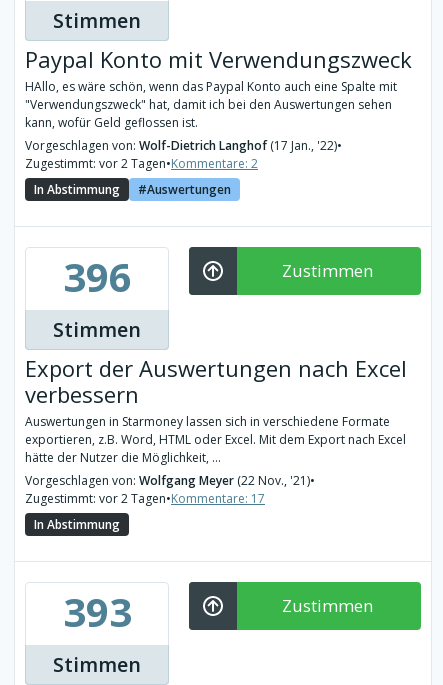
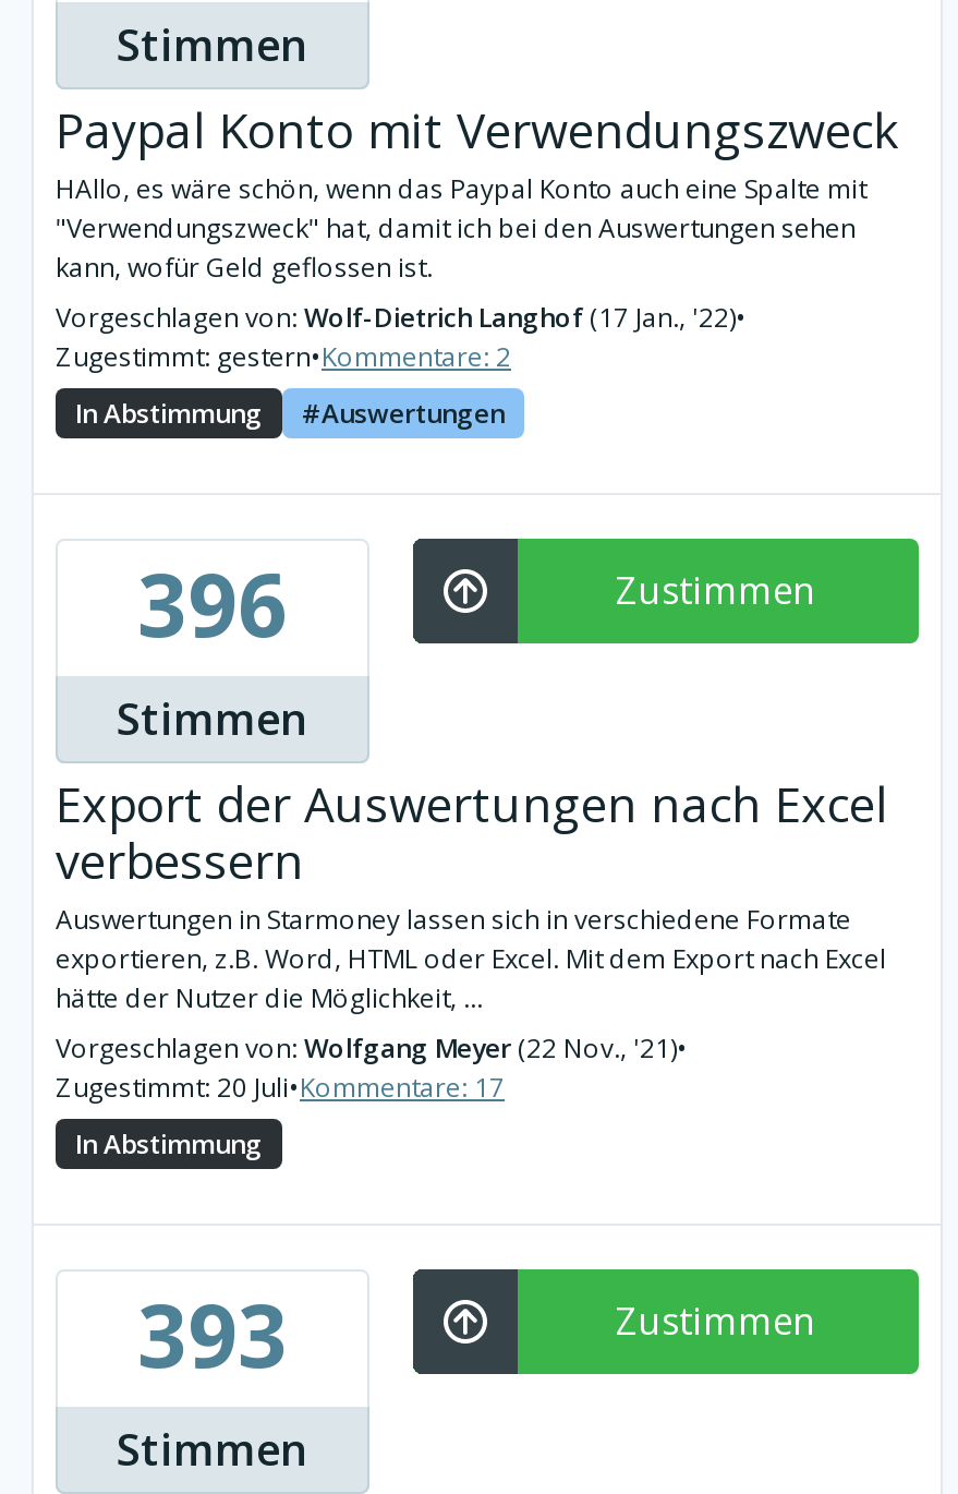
[25,155,258,172] Zugestimmt: vor 2 Tagen•Kommentare: 2 -> [56,338,511,375] Zugestimmt: gestern•Kommentare: 2
[25,490,265,507] Zugestimmt: vor 2 Tagen•Kommentare: 17 -> [56,1069,505,1106] Zugestimmt: 20 Juli•Kommentare: 17

